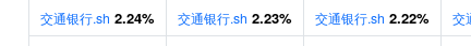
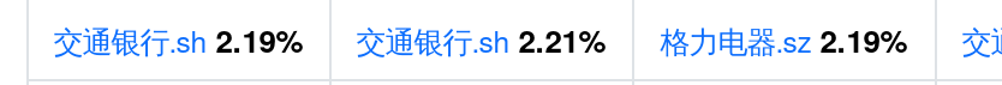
[41,8,429,28] 交通银行.sh 2.24% | 交通银行.sh 2.23% | 交通银行.sh 2.22% -> [53,17,909,63] 交通银行.sh 2.19% | 交通银行.sh 2.21% | 格力电器.sz 2.19%

